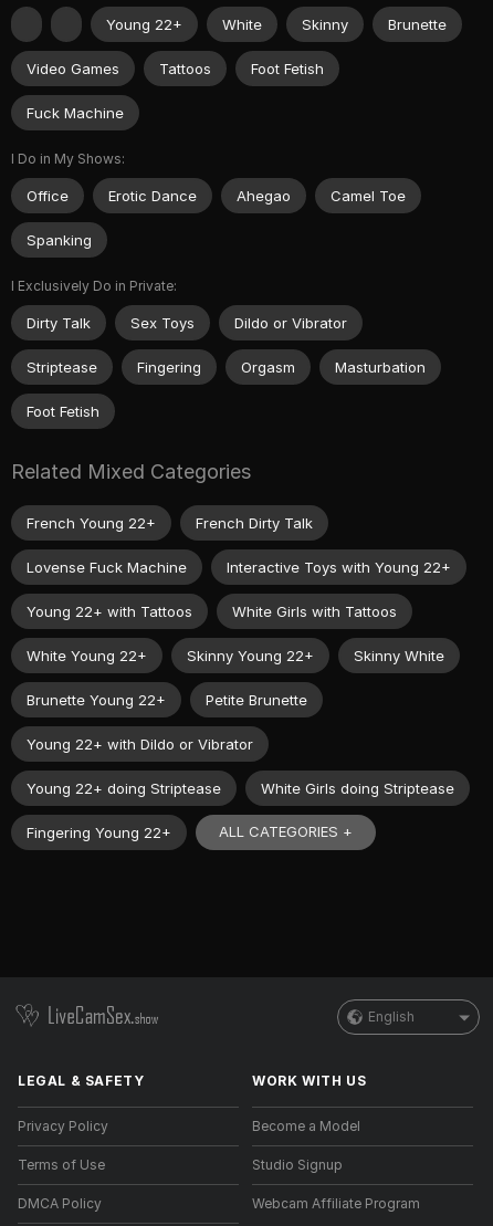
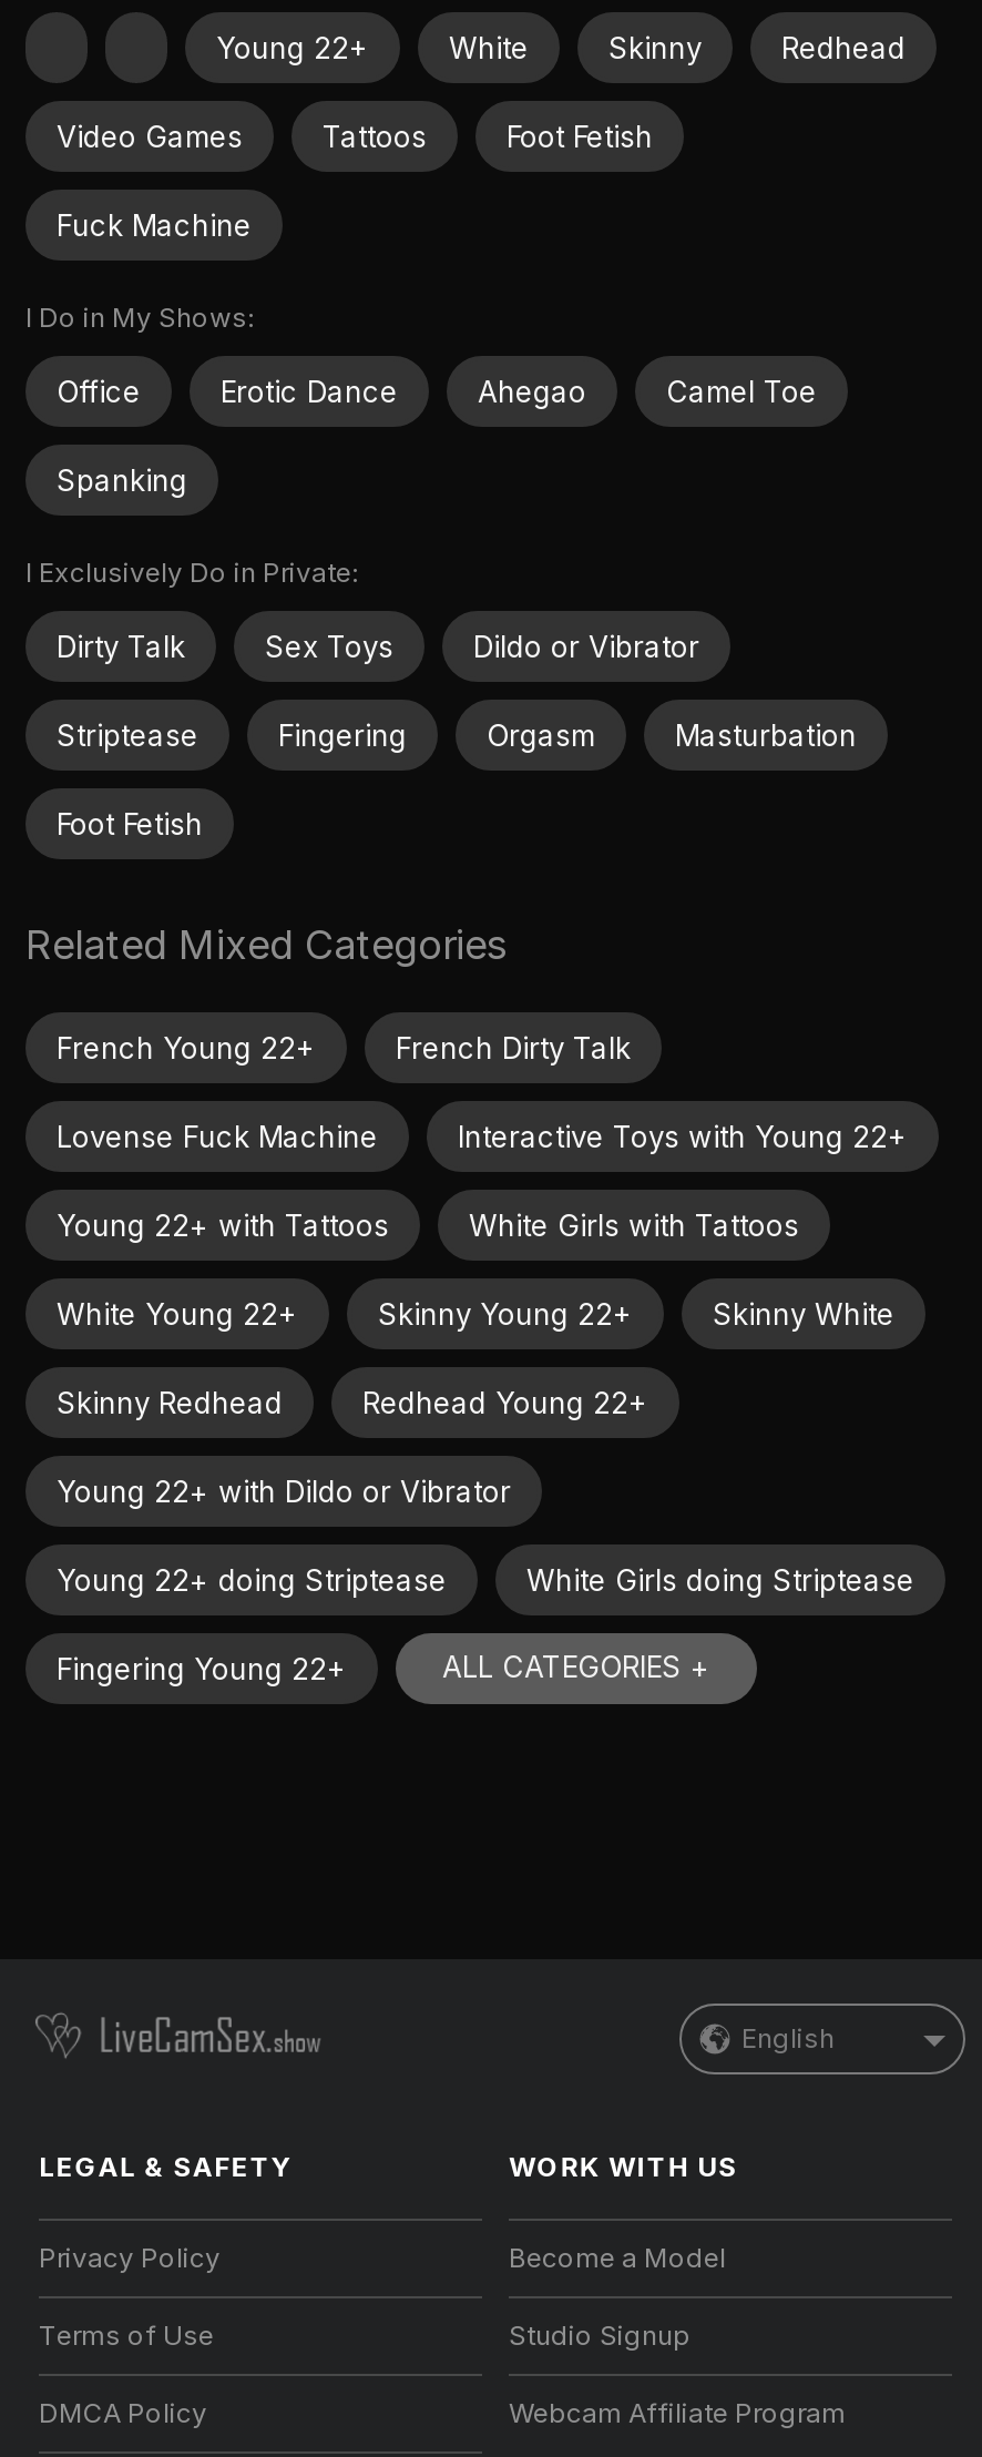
[388,15,447,33] Brunette -> [781,29,906,64] Redhead
[27,690,307,708] Brunette Young 22+ | Petite Brunette -> [57,1384,648,1419] Skinny Redhead | Redhead Young 22+

